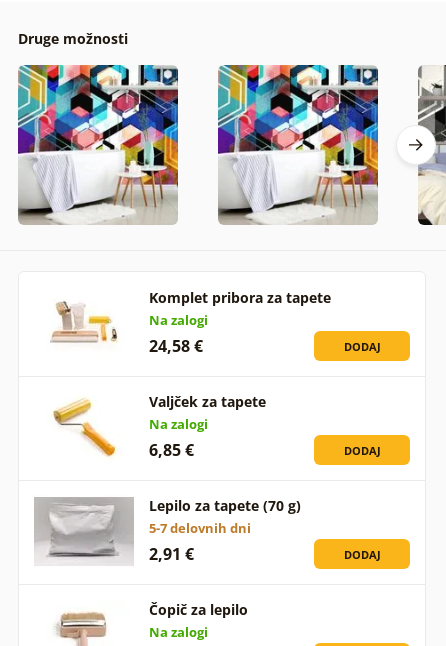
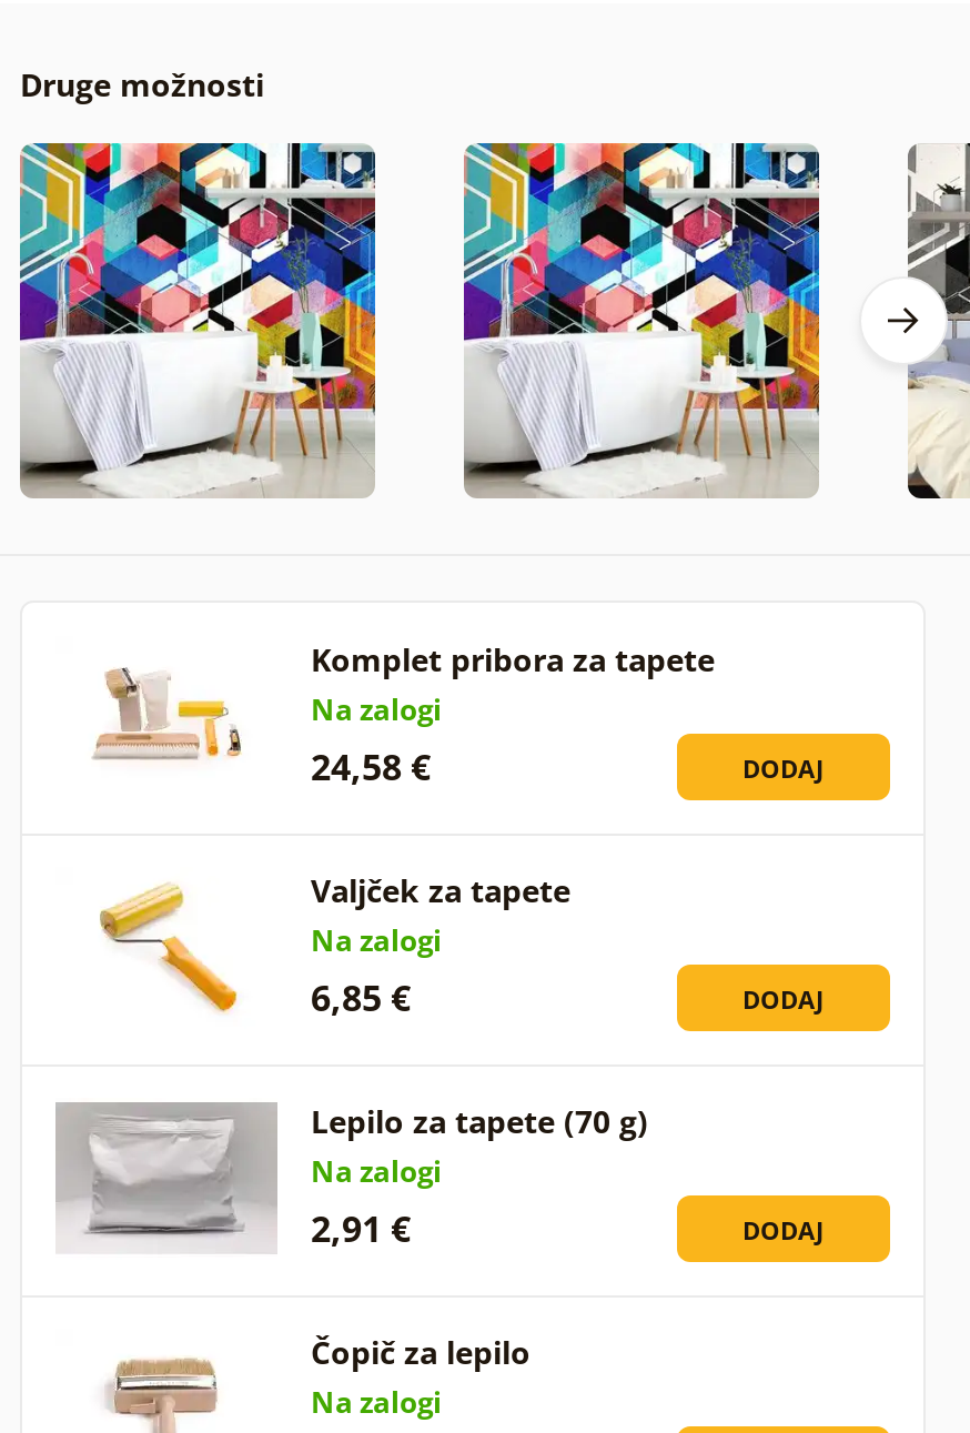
[149,519,251,537] 5-7 delovnih dni -> [311,1152,442,1191] Na zalogi

